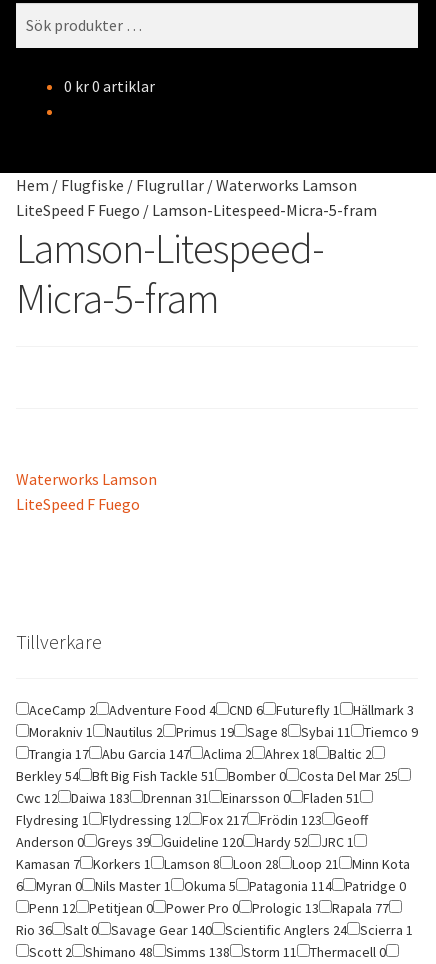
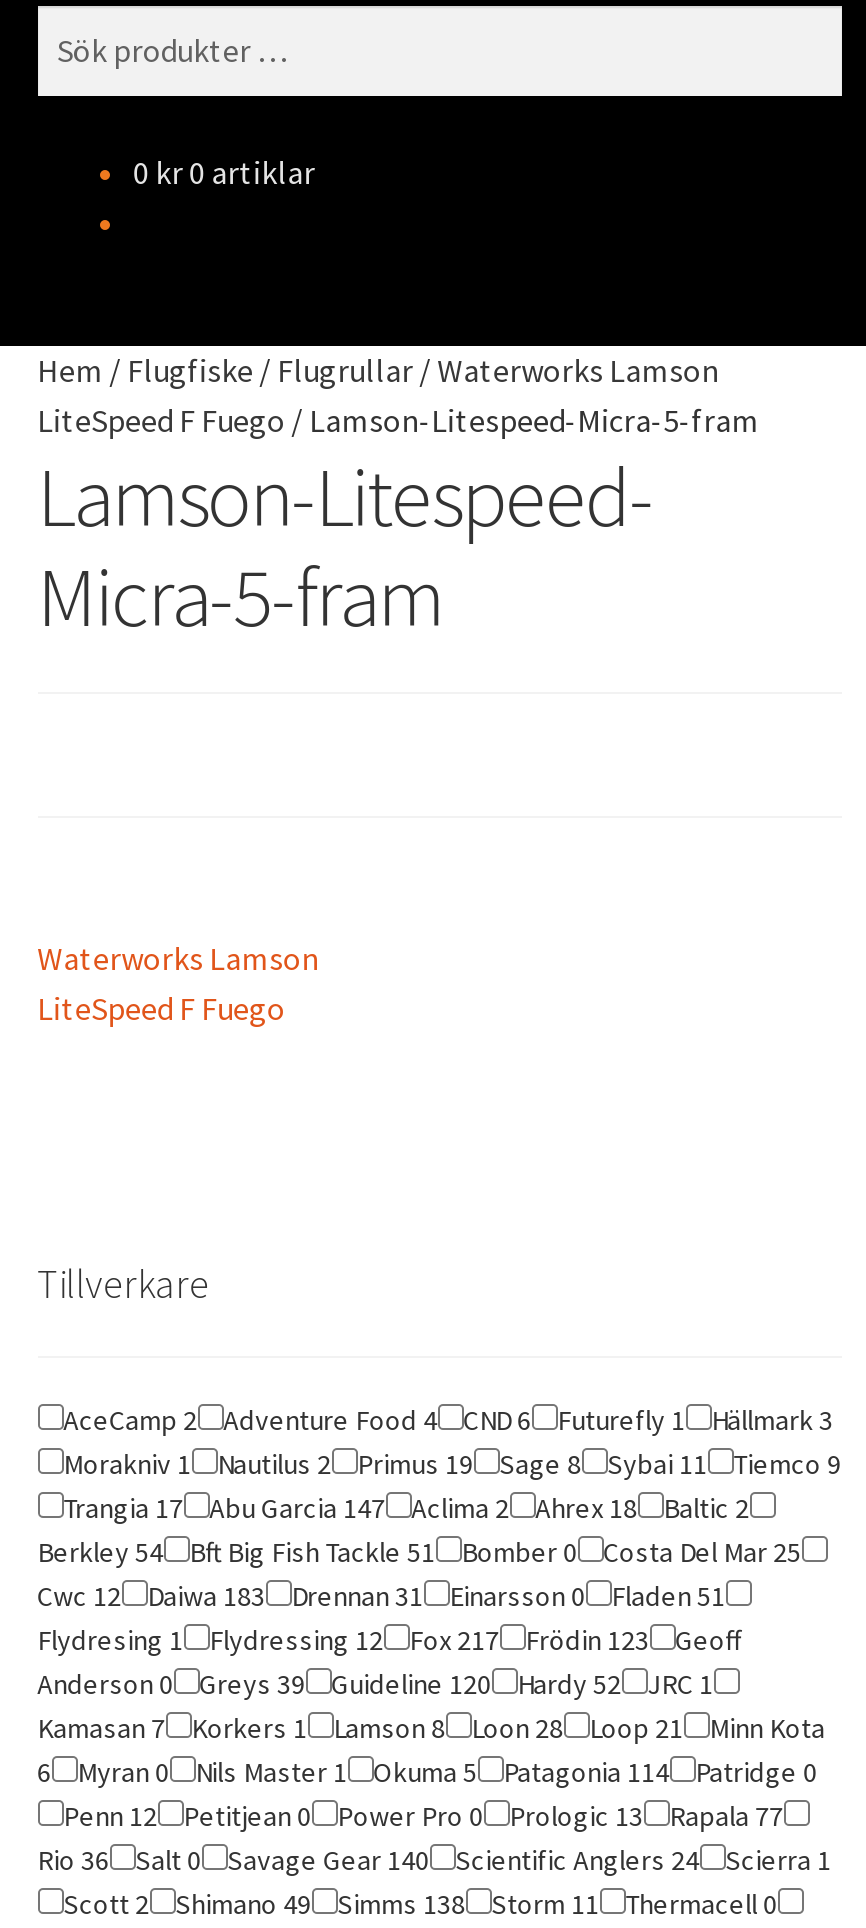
[29,943,386,961] Scott 2 Shimano 48 Simms 138 Storm 11 Thermacell 0 -> [63,1886,777,1922] Scott 2 Shimano 49 Simms 138 Storm 11 Thermacell 0

